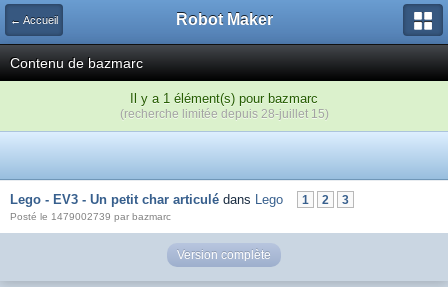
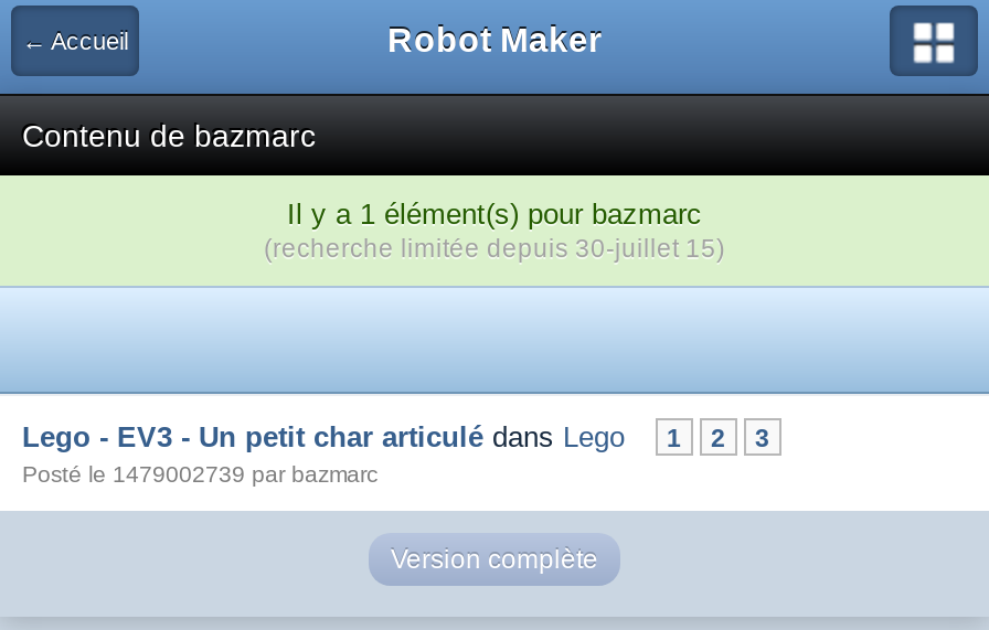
[119,107,328,120] (recherche limitée depuis 28-juillet 15) -> [264,233,725,261] (recherche limitée depuis 30-juillet 15)

